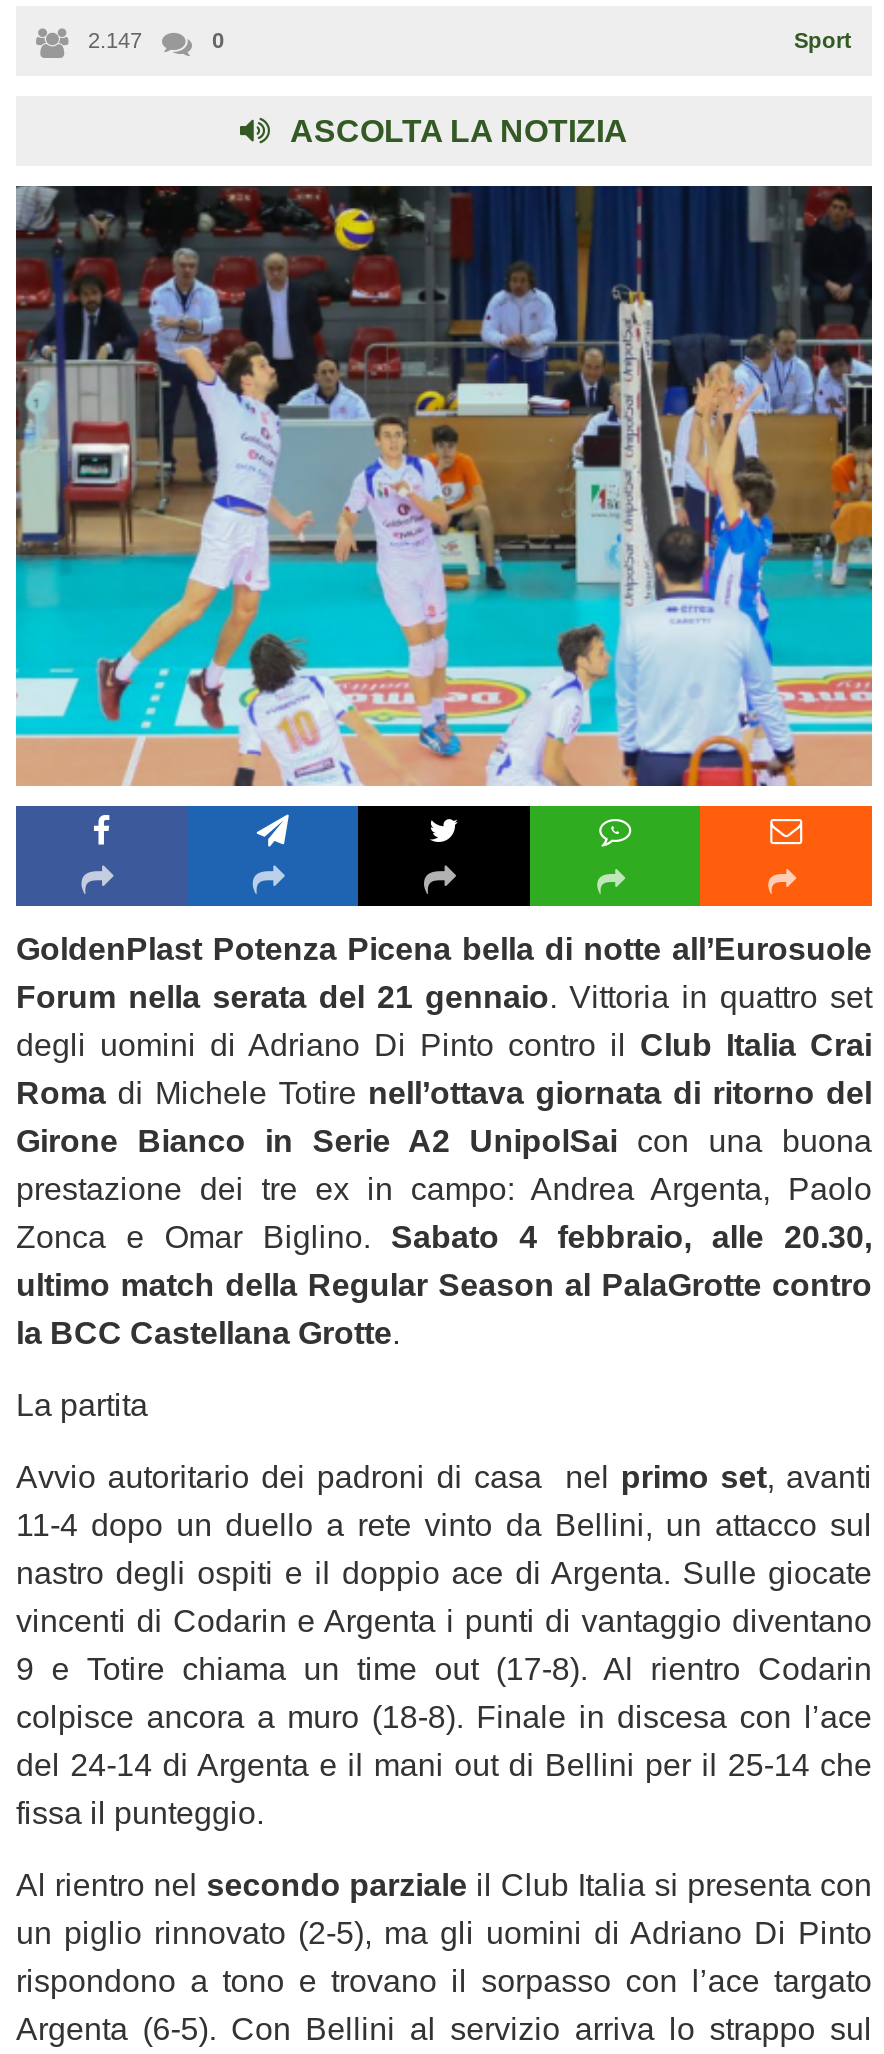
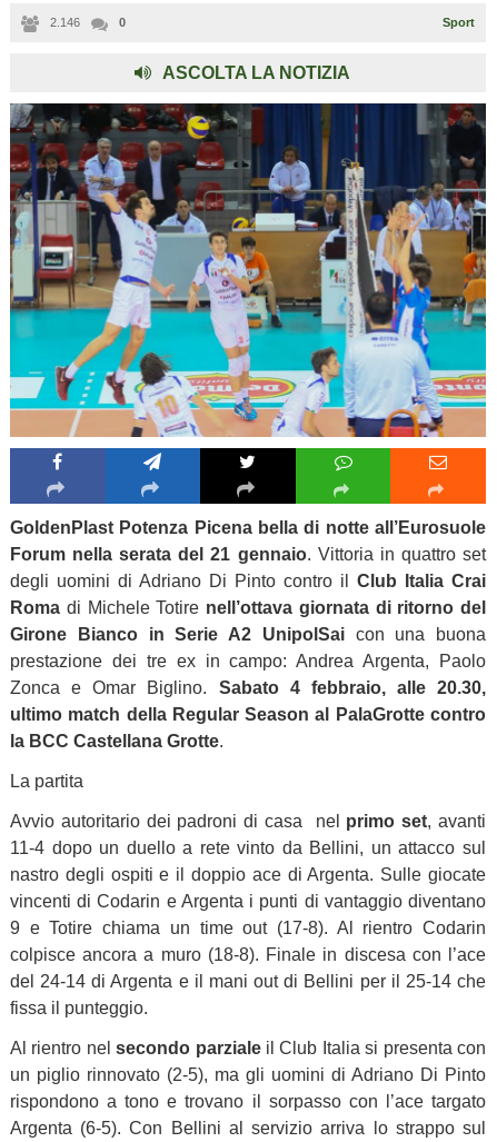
[88,28,142,52] 2.147 -> [50,16,80,29] 2.146

